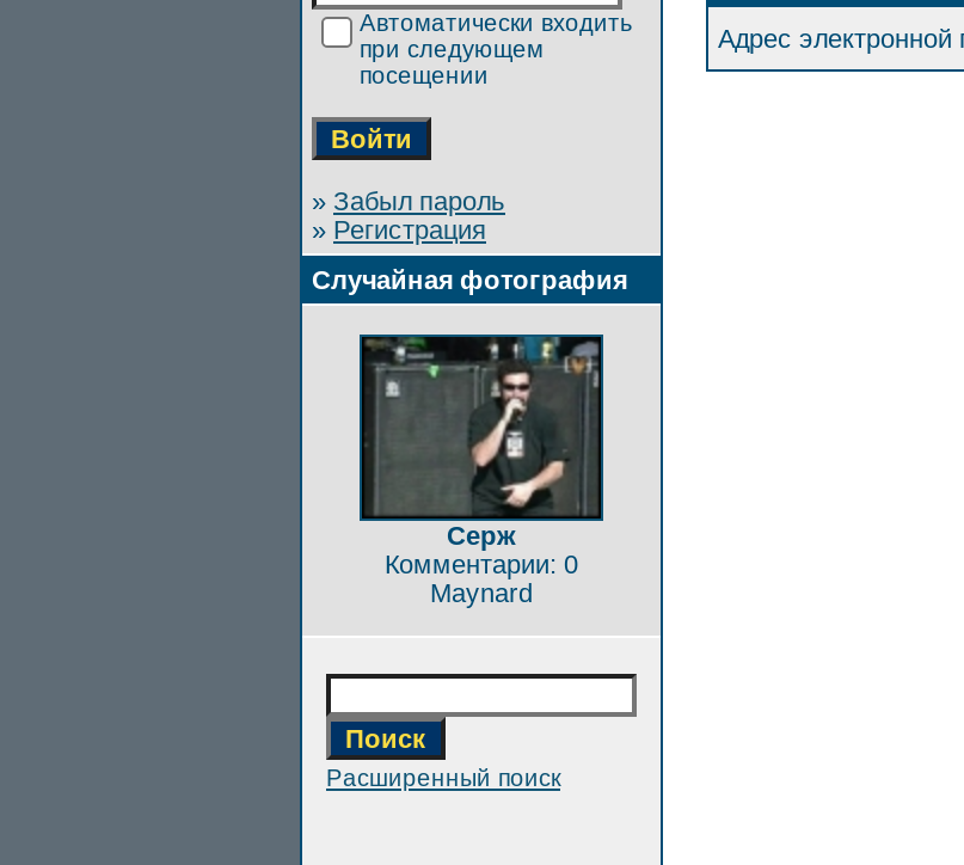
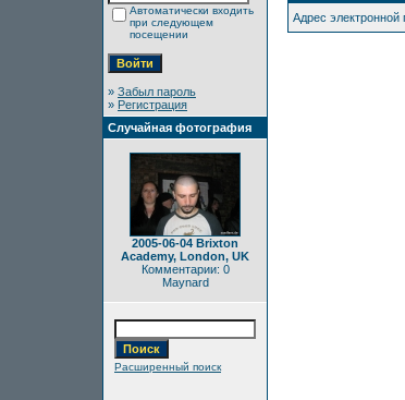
[367,335,601,550] [image] | Серж -> [121,153,249,263] [image] | 2005-06-04 Brixton | Academy, London, UK

